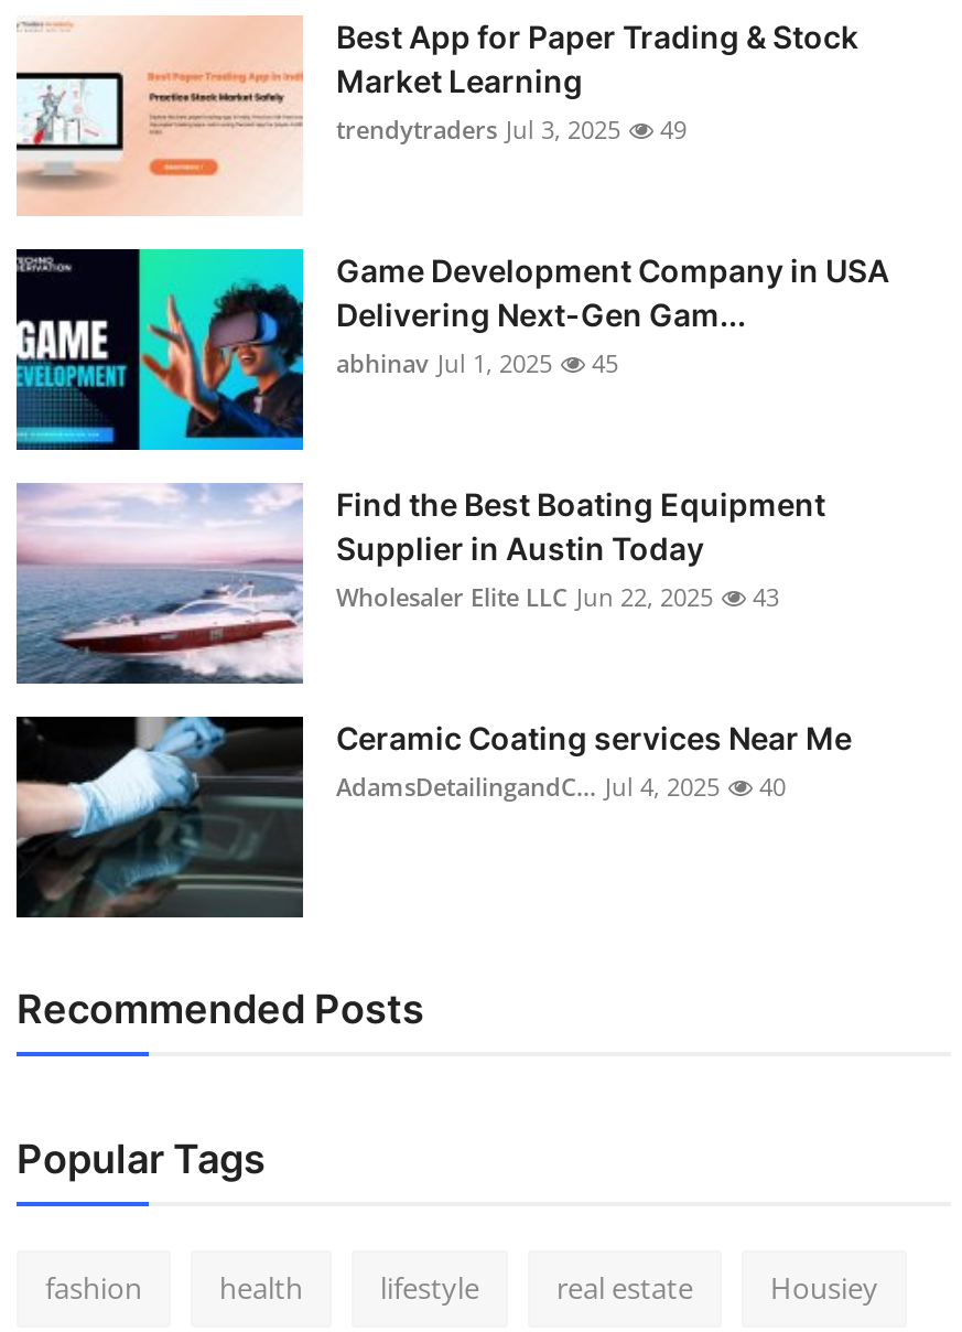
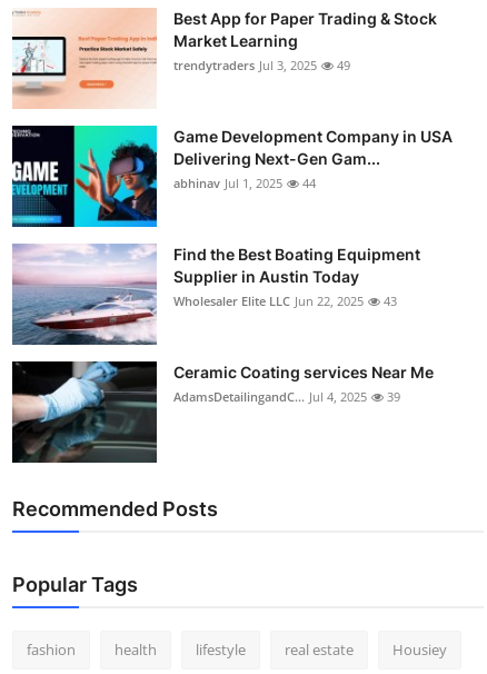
[336,347,618,380] abhinav Jul 1, 2025 45 -> [173,175,316,192] abhinav Jul 1, 2025 44
[336,771,786,804] AdamsDetailingandC... Jul 4, 2025 40 -> [173,389,400,405] AdamsDetailingandC... Jul 4, 2025 39

